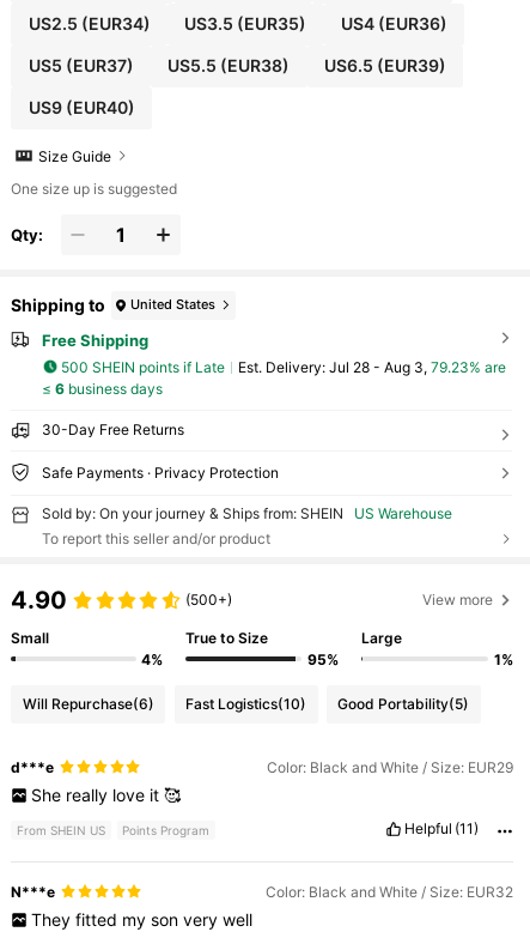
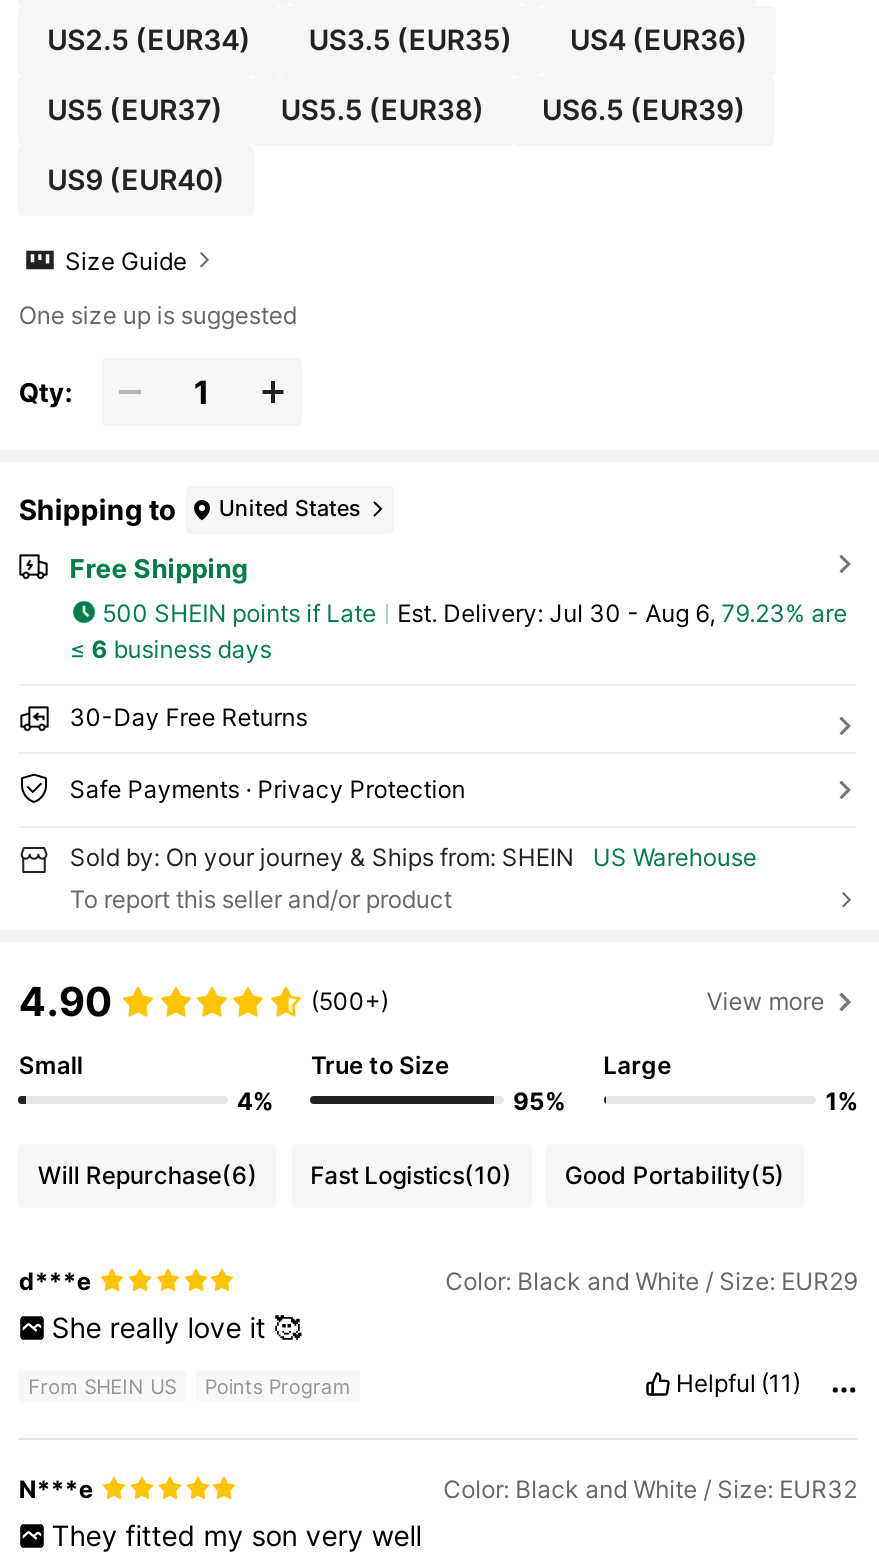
[238,358,506,376] Est. Delivery: Jul 28 - Aug 3, 79.23% are -> [397,597,847,627] Est. Delivery: Jul 30 - Aug 6, 79.23% are

